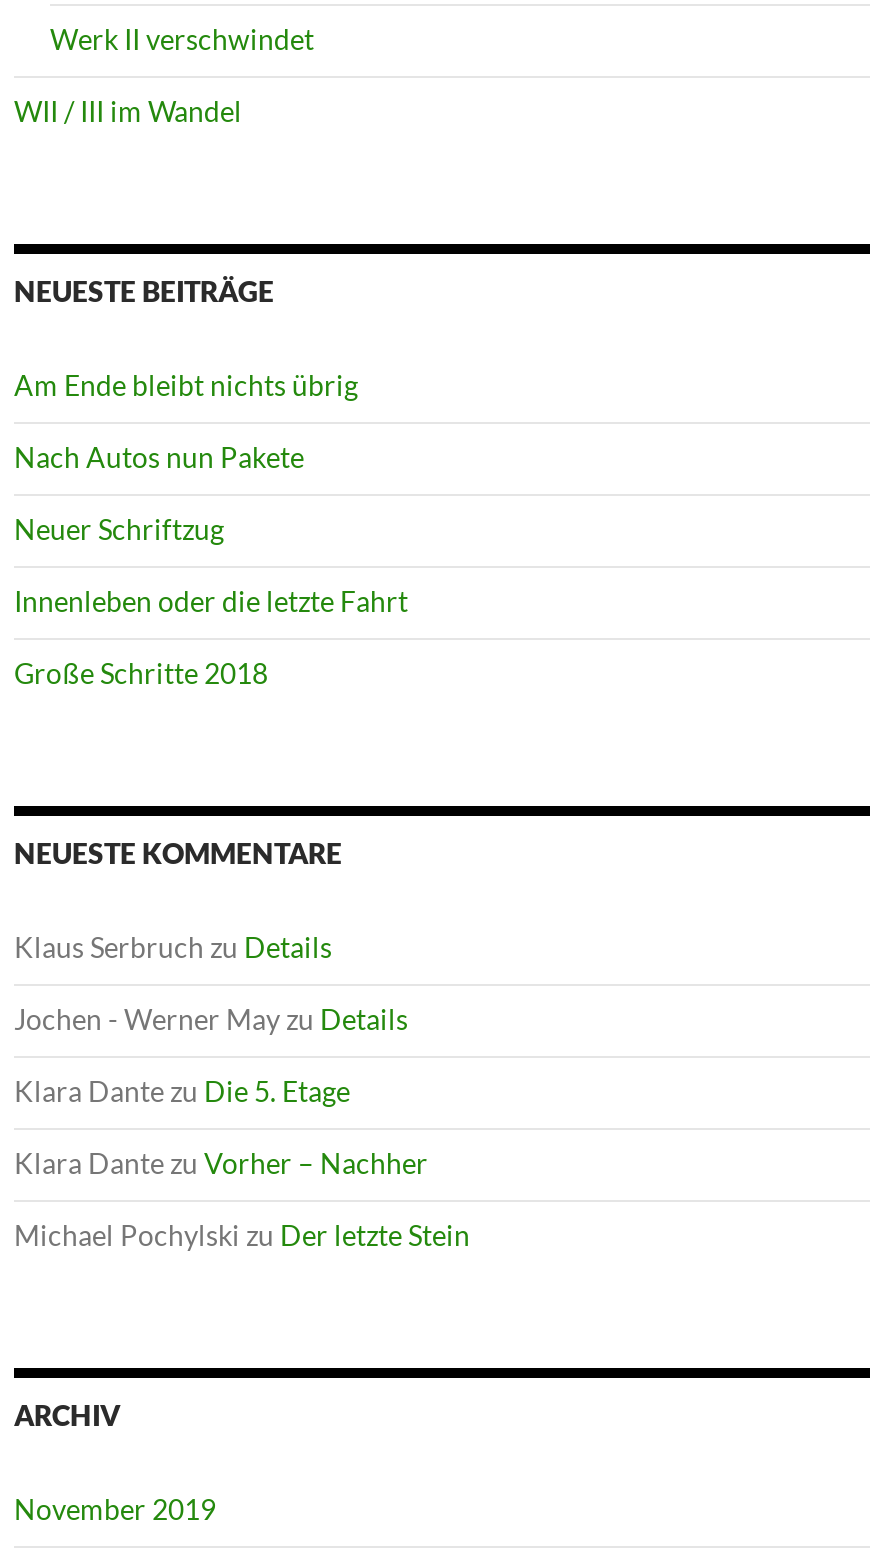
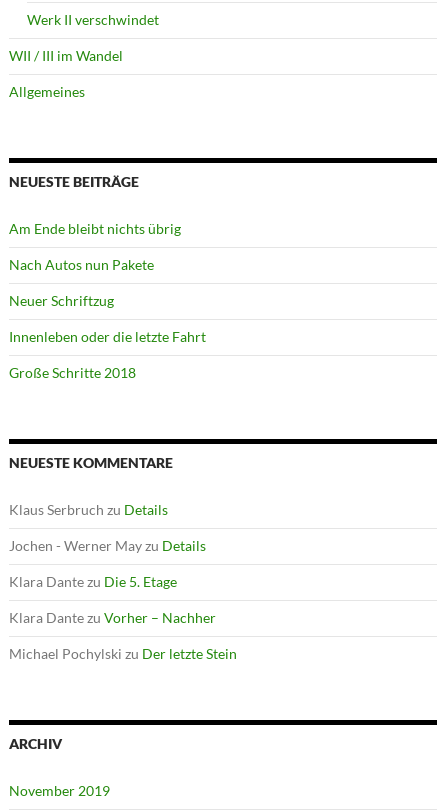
none -> [9,83,85,100] Allgemeines

